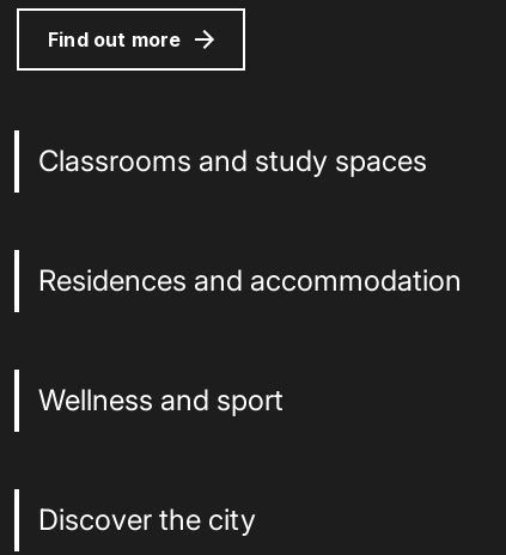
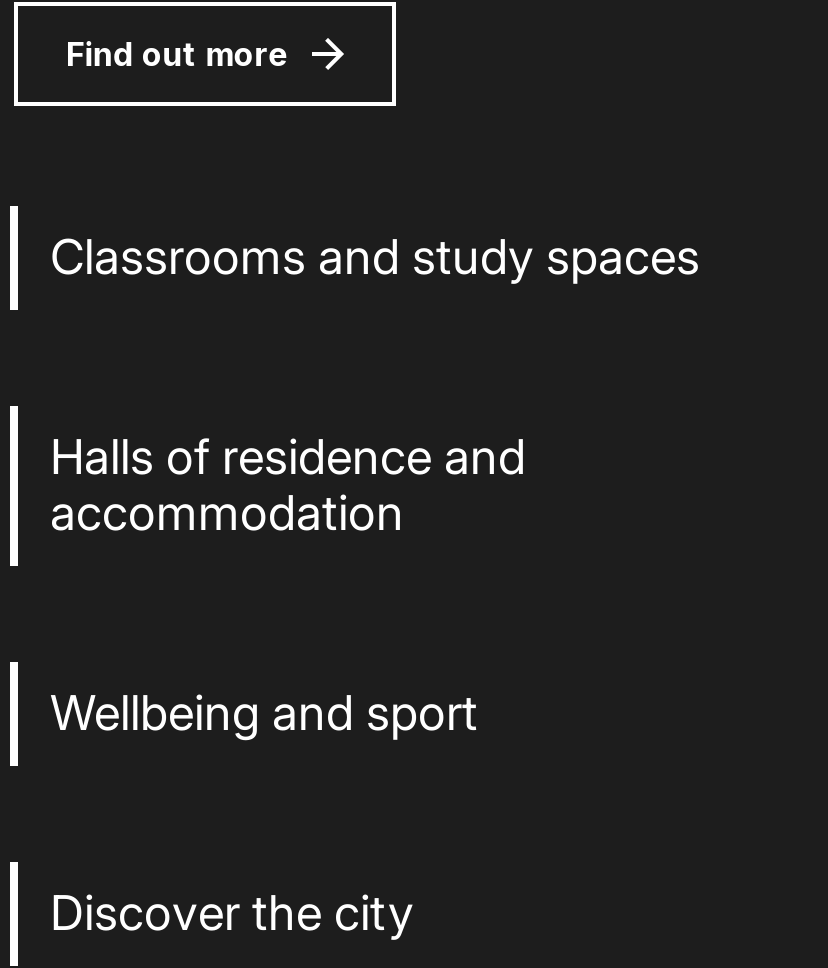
[38,263,462,298] Residences and accommodation -> [50,428,526,542] Halls of residence and | accommodation
[38,383,284,418] Wellness and sport -> [50,684,478,742] Wellbeing and sport

